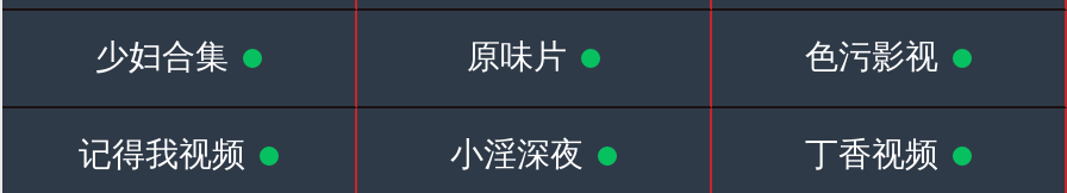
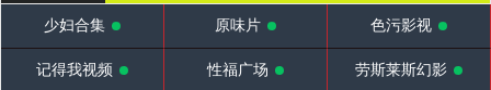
[450,135,938,173] 小淫深夜 | 丁香视频 -> [207,61,447,78] 性福广场 | 劳斯莱斯幻影

